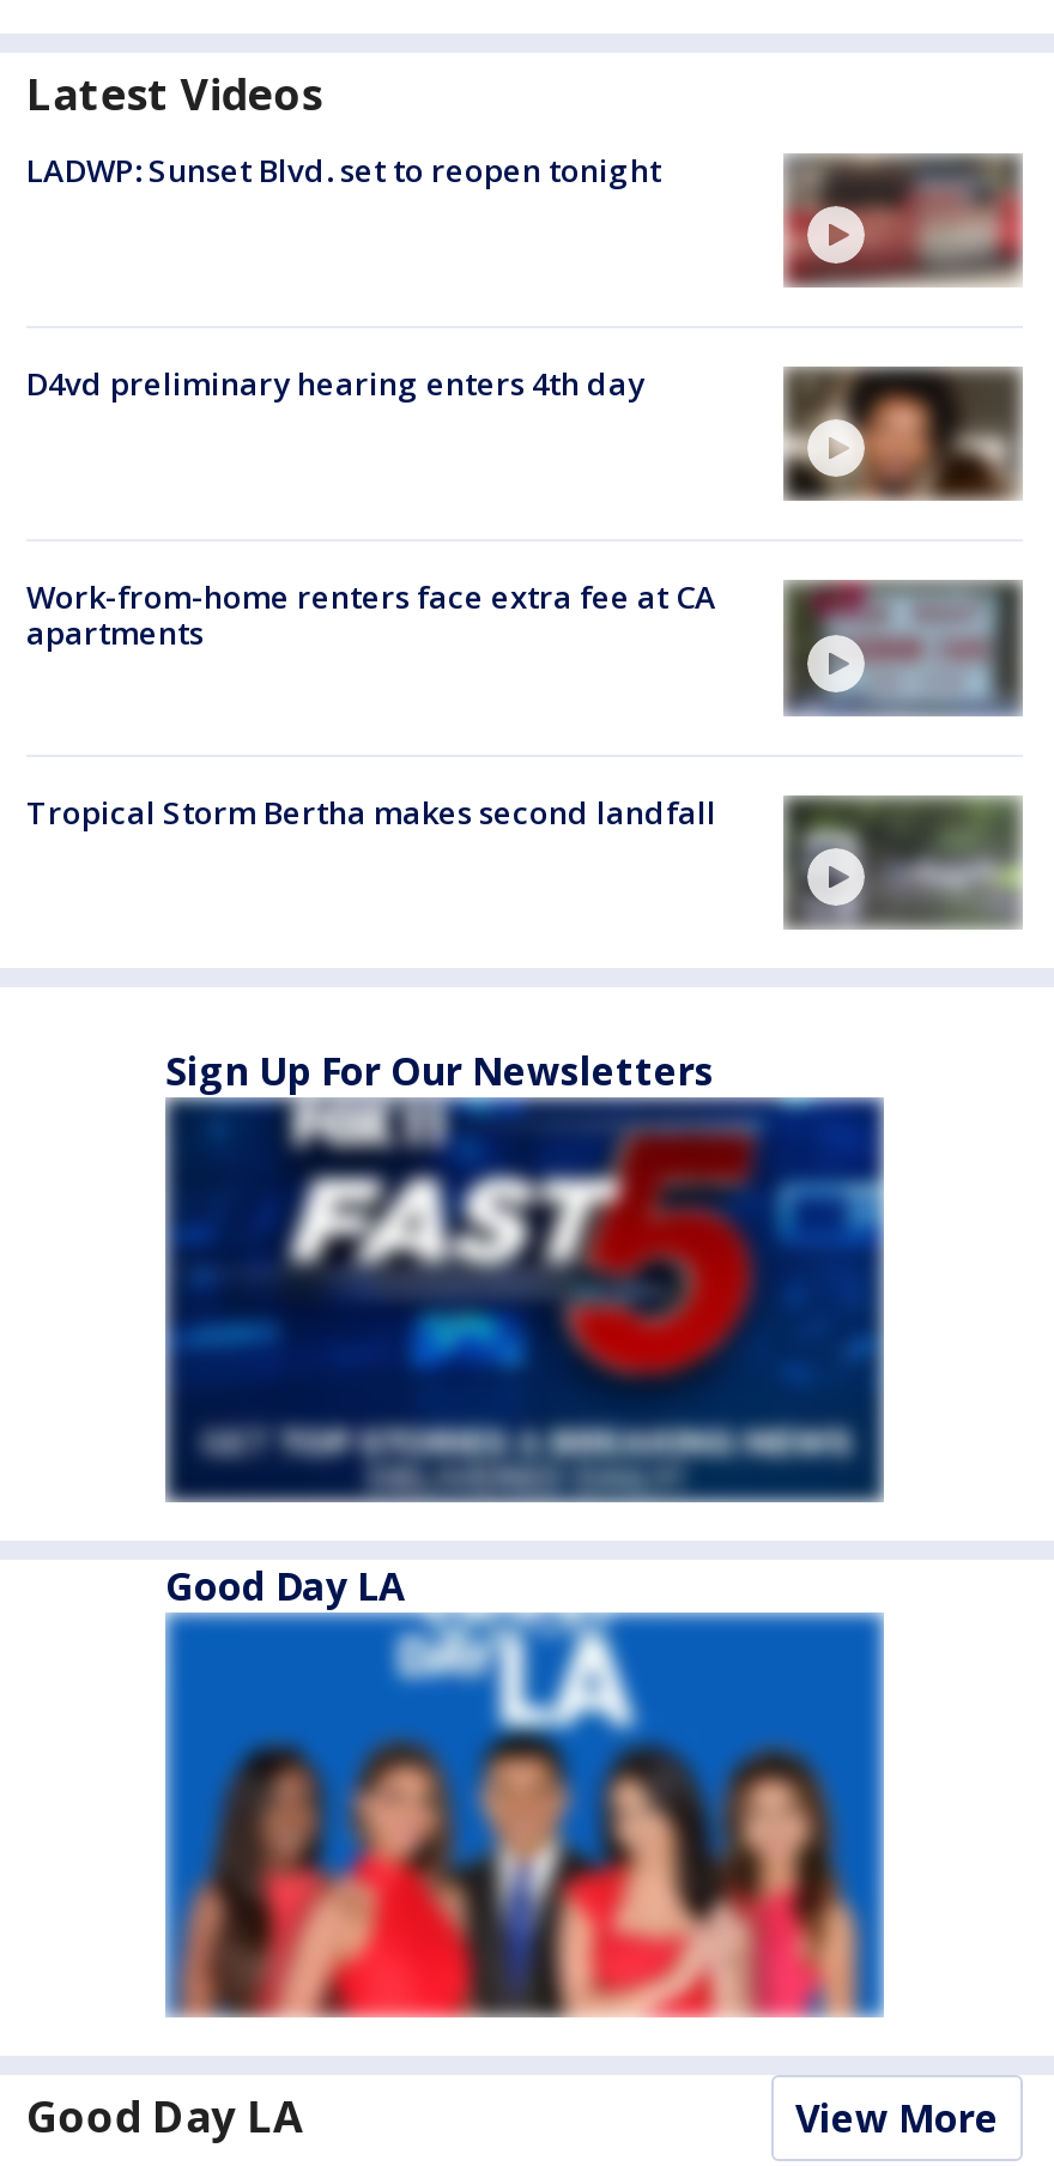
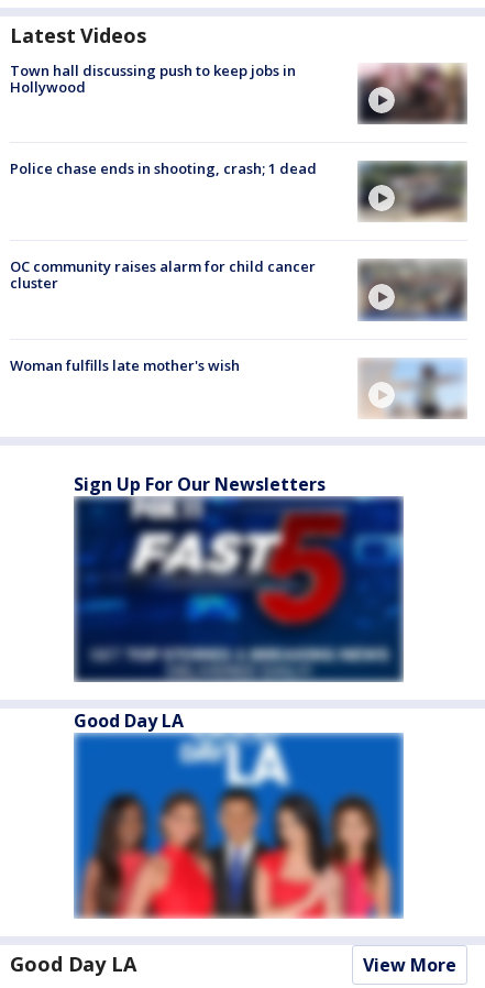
[26,149,661,192] LADWP: Sunset Blvd. set to reopen tonight -> [10,61,296,97] Town hall discussing push to keep jobs in | Hollywood
[783,153,1023,285] [image] -> [357,64,467,123] [image]
[26,362,644,405] D4vd preliminary hearing enters 4th day -> [10,159,317,178] Police chase ends in shooting, crash; 1 dead
[783,369,1011,501] [image] -> [357,161,461,221] [image]
[26,576,1020,702] [image] | Work-from-home renters face extra fee at CA | apartments -> [10,257,465,316] [image] | OC community raises alarm for child cancer | cluster
[26,790,716,833] Tropical Storm Bertha makes second landfall -> [10,355,240,375] Woman fulfills late mother's wish
[783,795,1023,930] [image] -> [359,359,466,418] [image]

